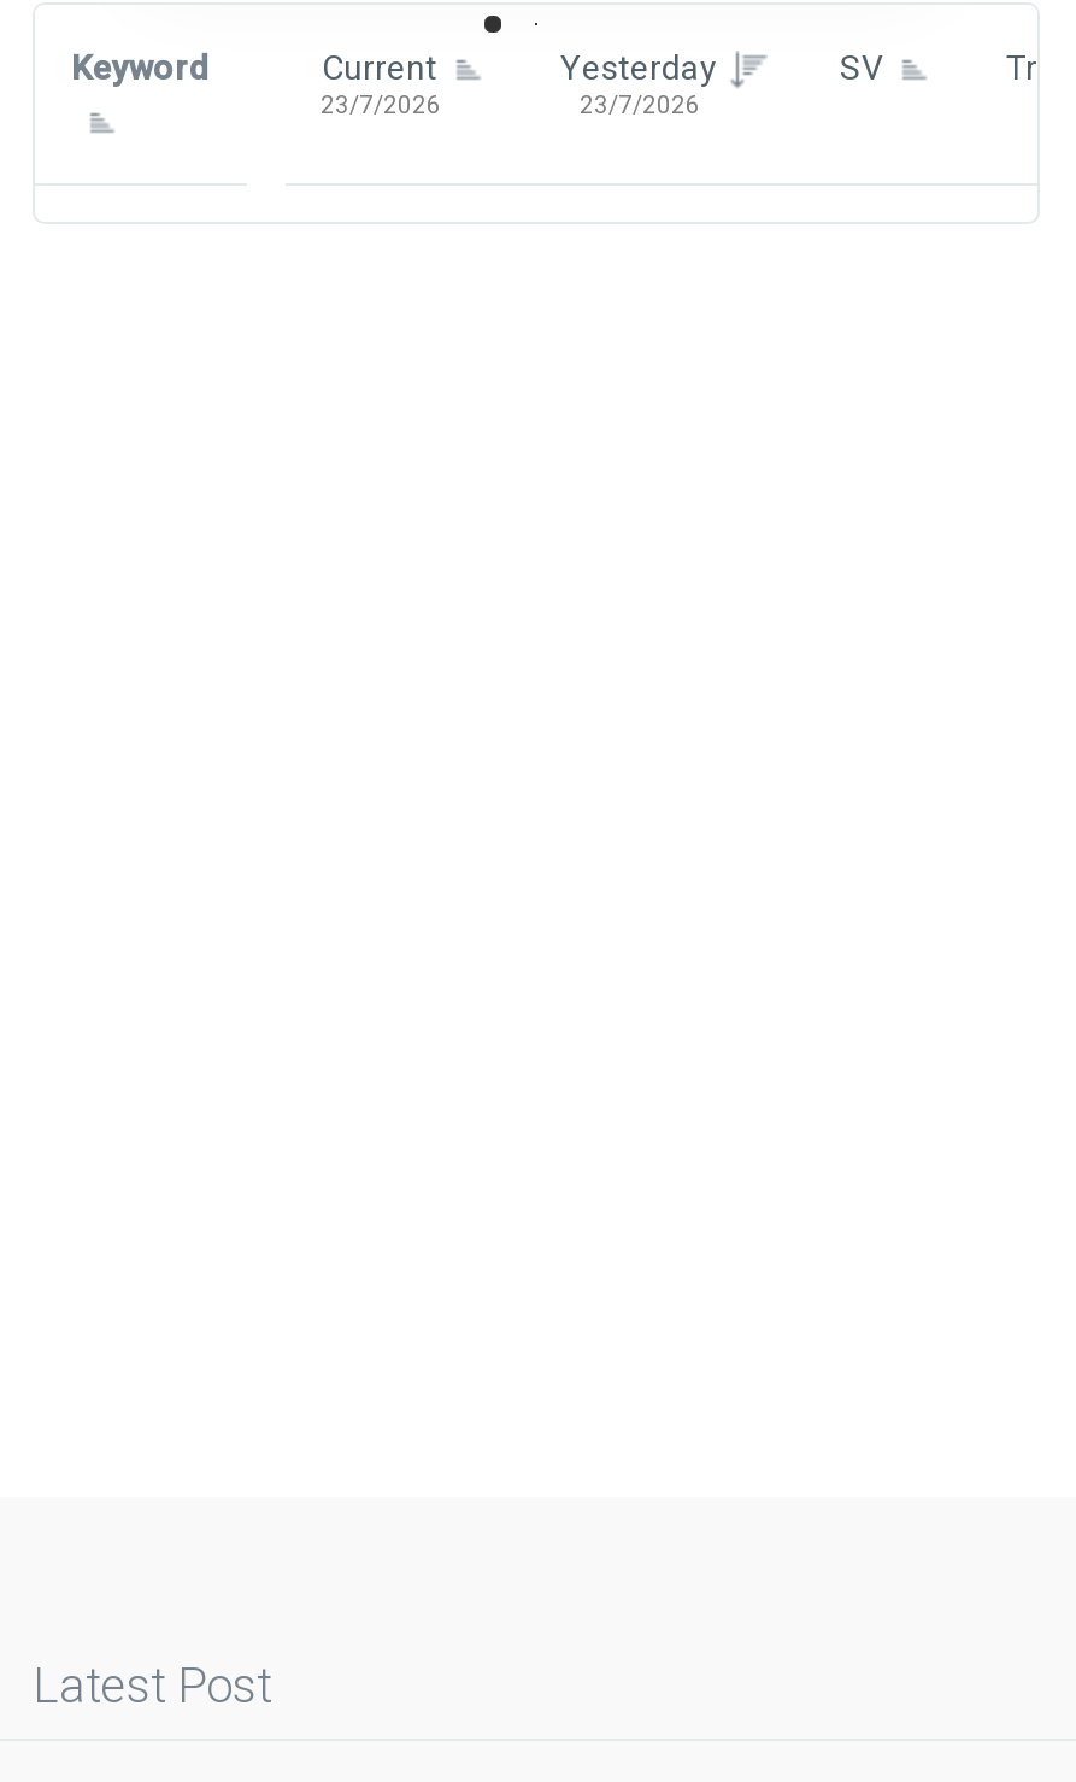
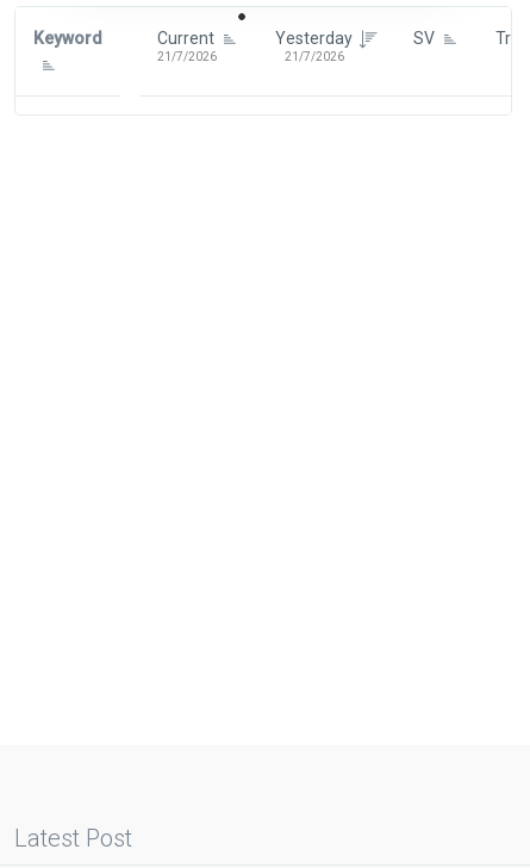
[321,92,441,118] 23/7/2026 -> [157,50,216,63] 21/7/2026
[580,92,700,118] 23/7/2026 -> [285,50,344,63] 21/7/2026

